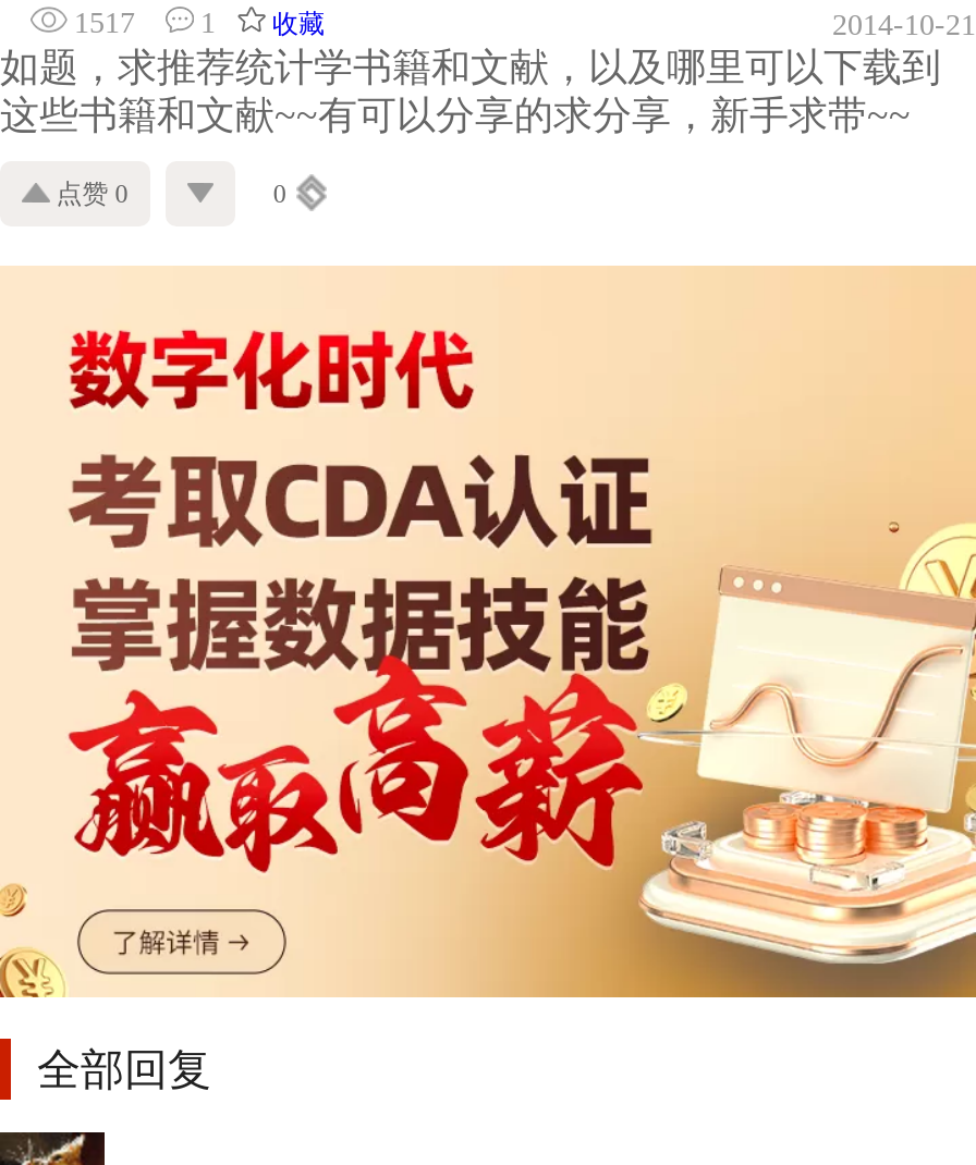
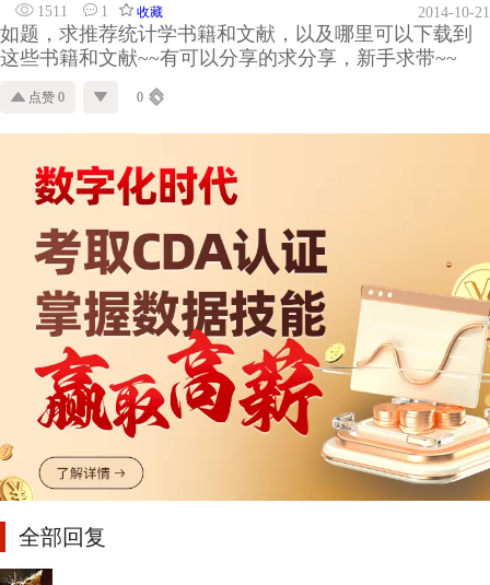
[74,6,325,39] 1517 1 收藏 -> [37,3,163,19] 1511 1 收藏

